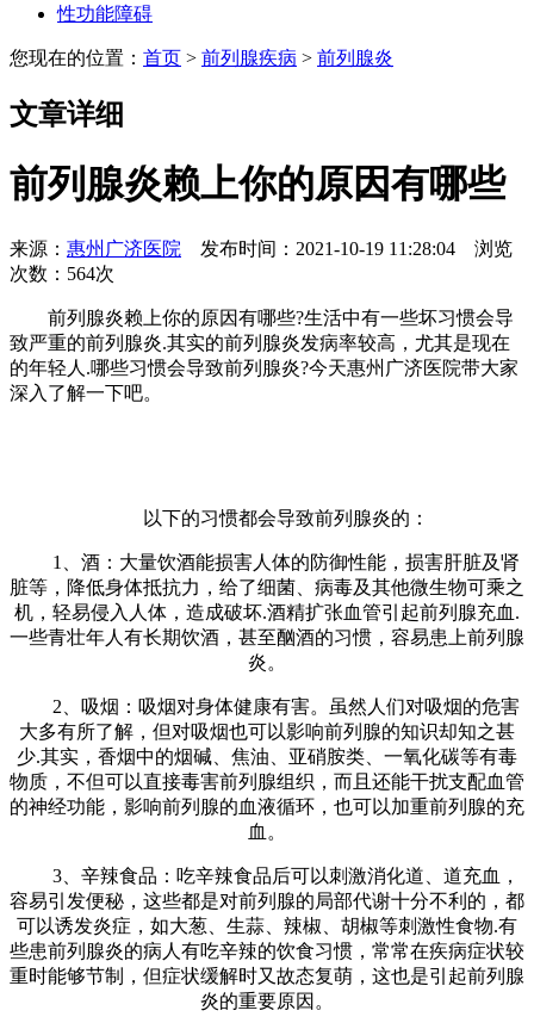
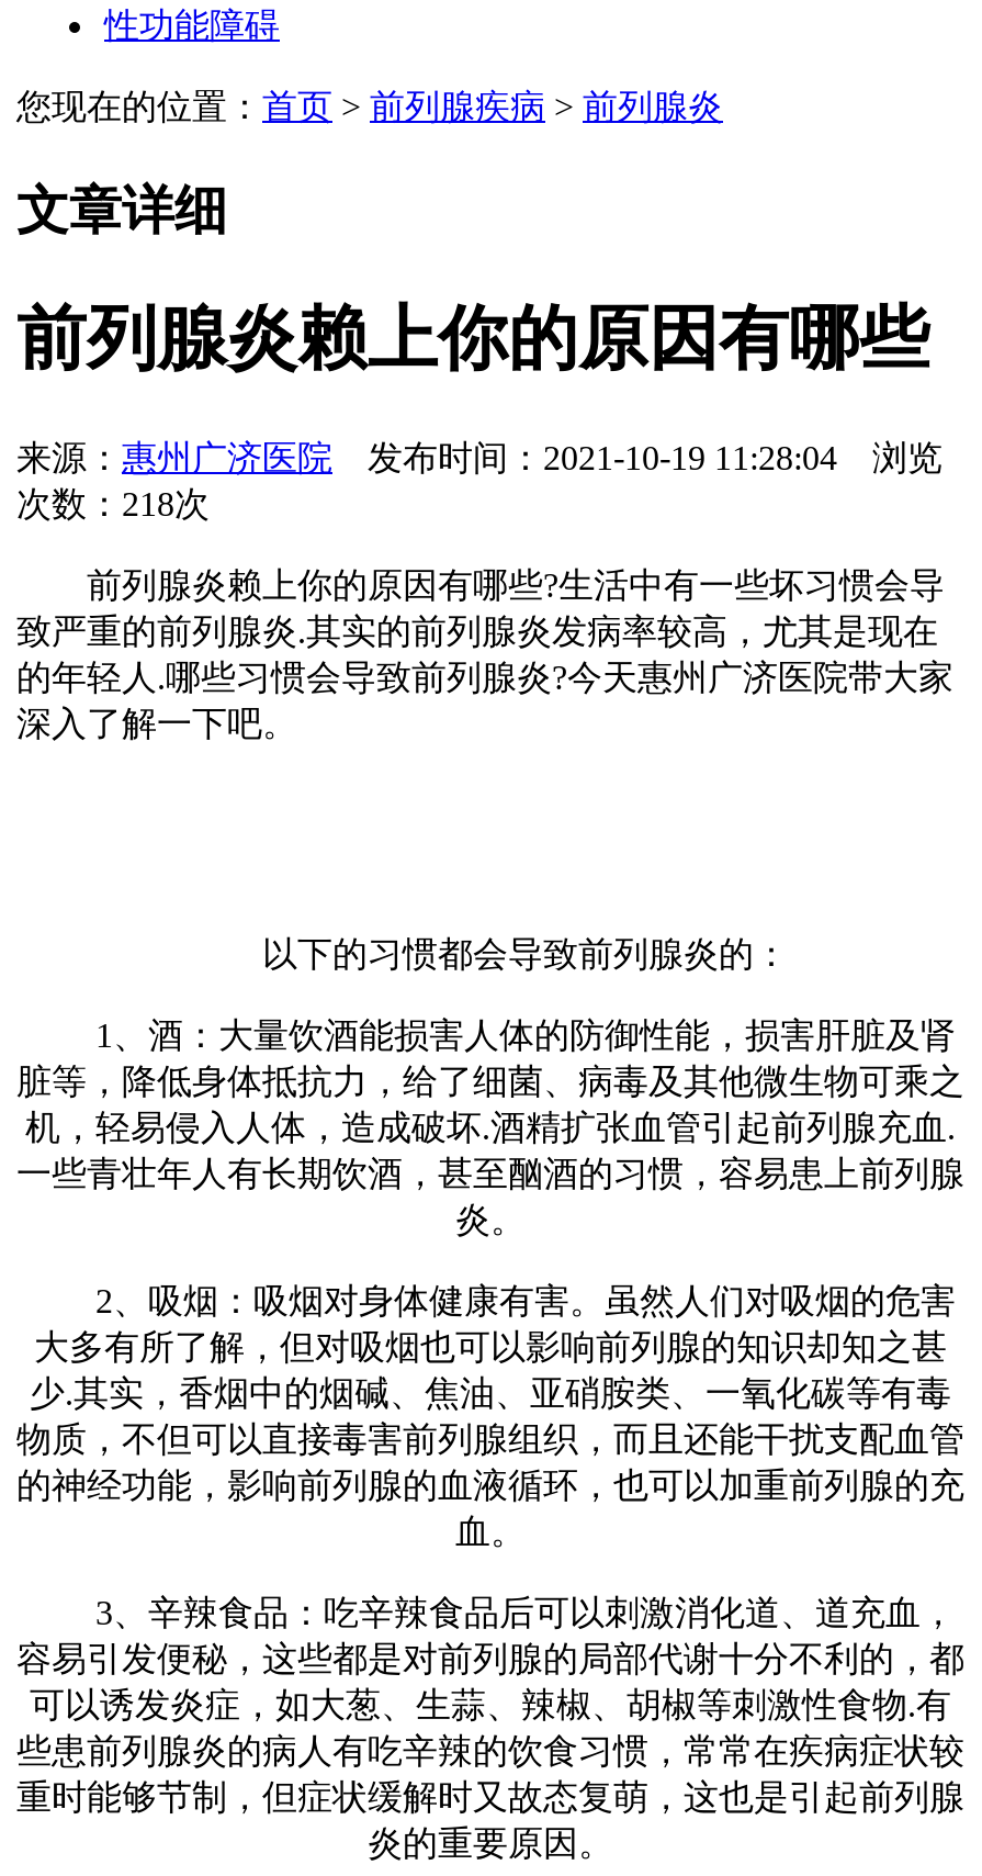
[10,263,114,284] 次数：564次 -> [16,485,210,522] 次数：218次

